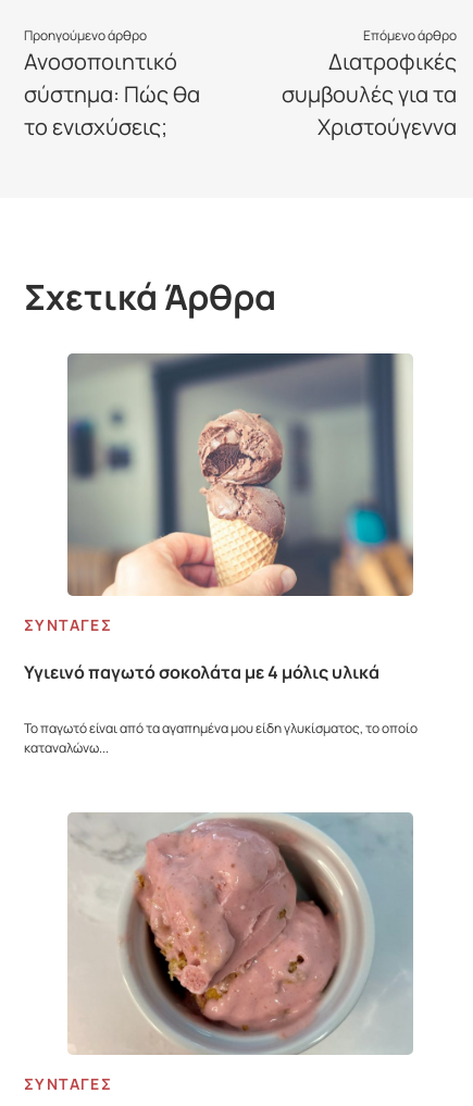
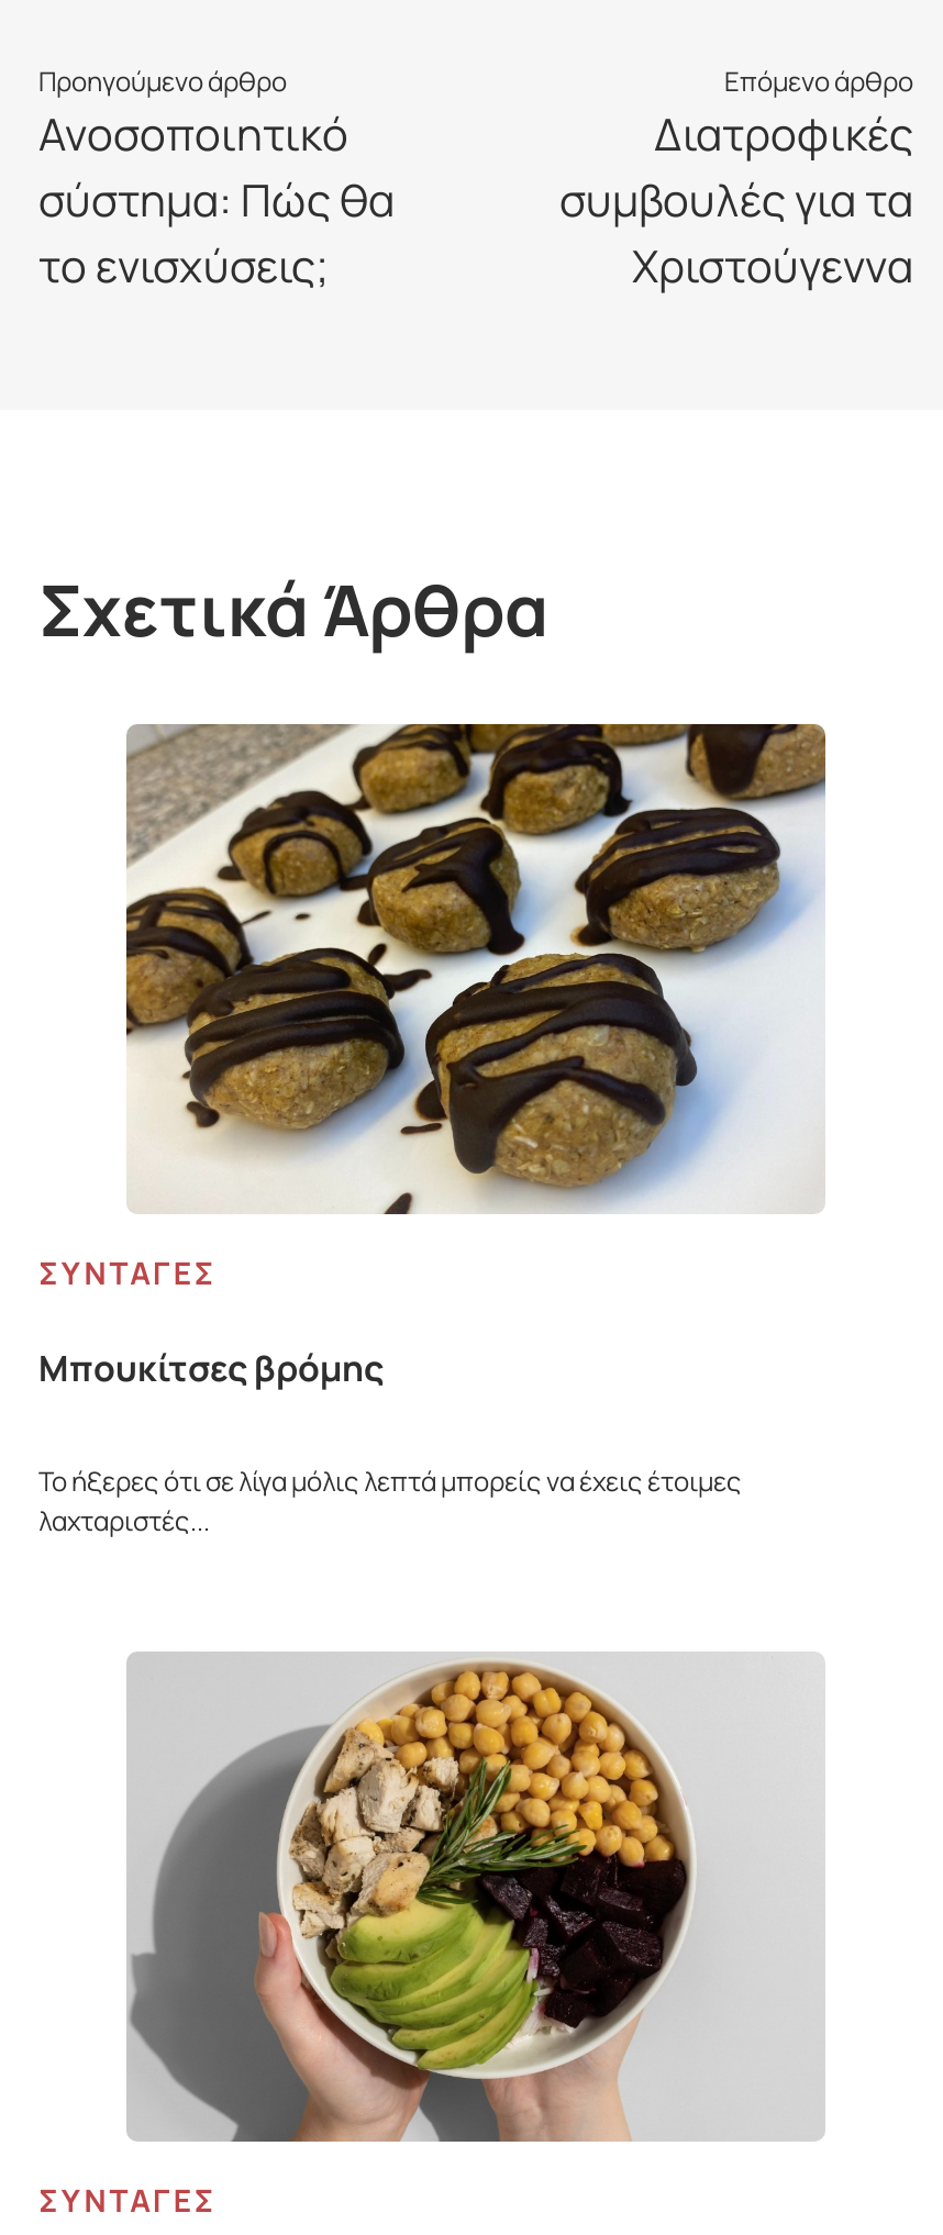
[66,352,414,597] [image] -> [124,722,828,1216] [image]
[24,660,379,684] Υγιεινό παγωτό σοκολάτα με 4 μόλις υλικά -> [38,1344,384,1392] Μπουκίτσες βρόμης
[24,719,418,757] Το παγωτό είναι από τα αγαπημένα μου είδη γλυκίσματος, το οποίο | καταναλώνω... -> [38,1462,742,1539] Το ήξερες ότι σε λίγα μόλις λεπτά μπορείς να έχεις έτοιμες | λαχταριστές...
[69,812,413,1055] [image] -> [129,1654,823,2142] [image]

